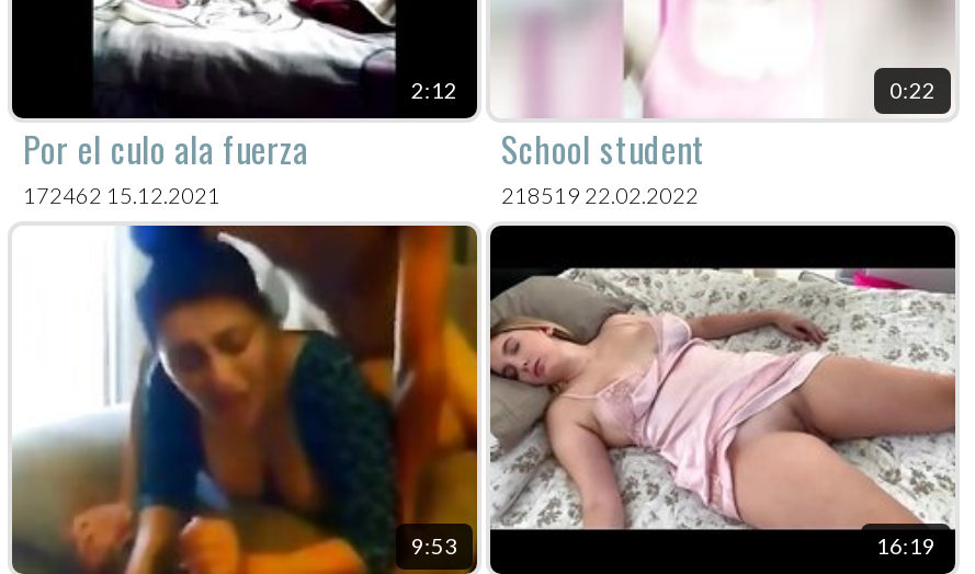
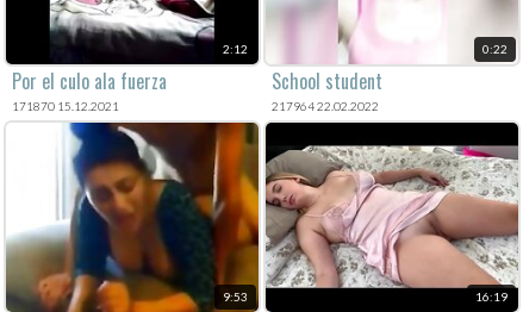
[23,182,220,208] 172462 15.12.2021 -> [12,99,119,113] 171870 15.12.2021
[501,182,699,208] 218519 22.02.2022 -> [272,99,379,113] 217964 22.02.2022

